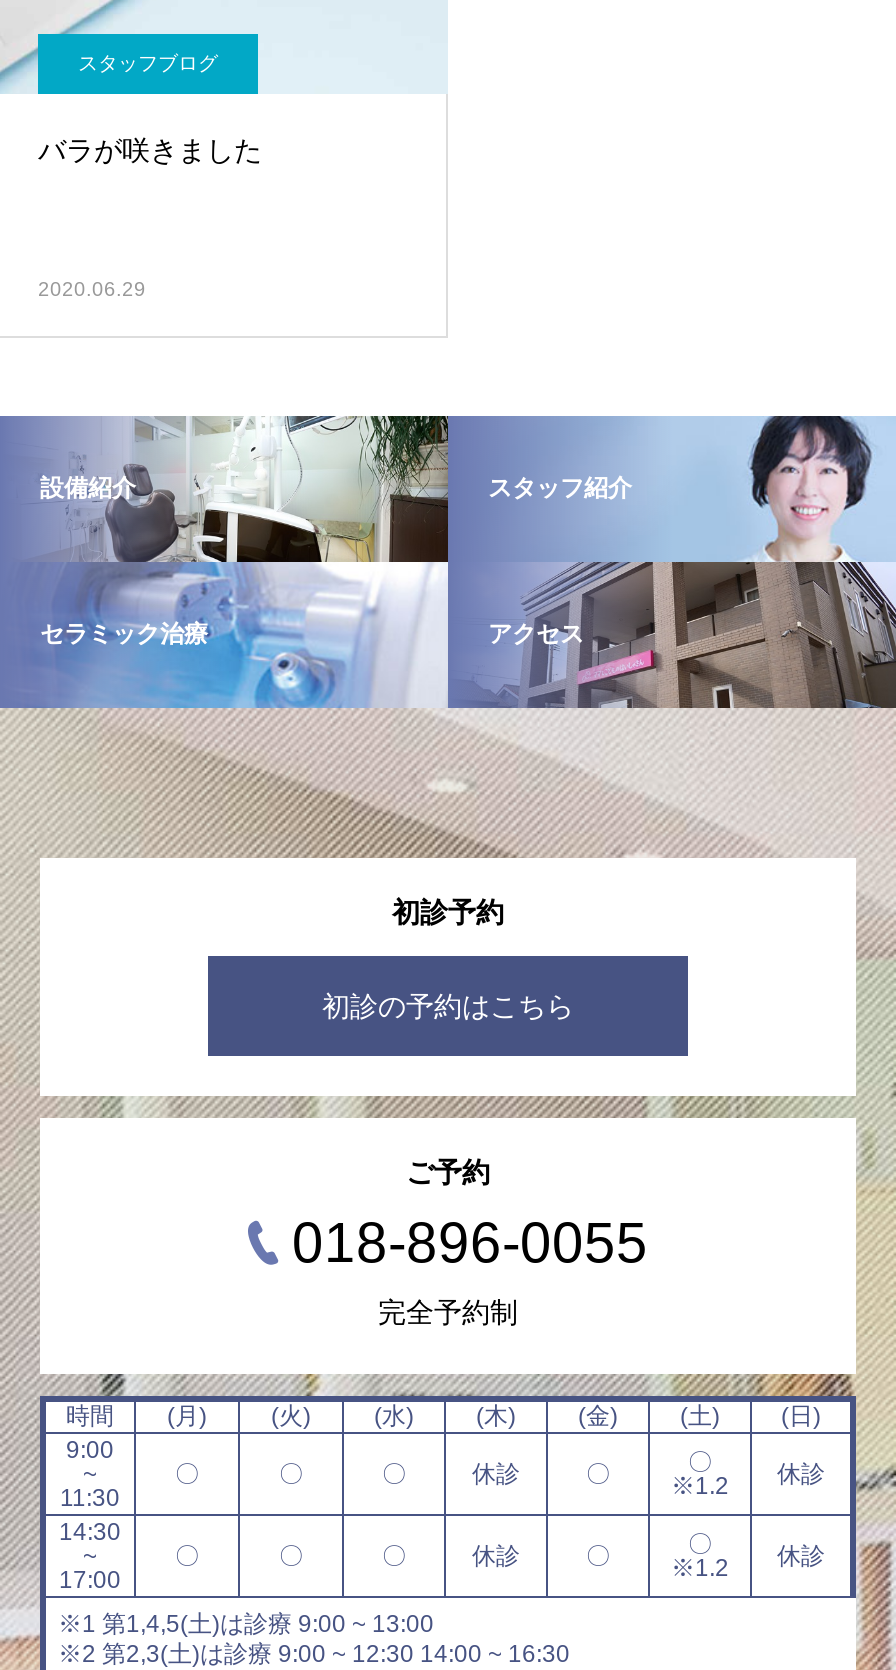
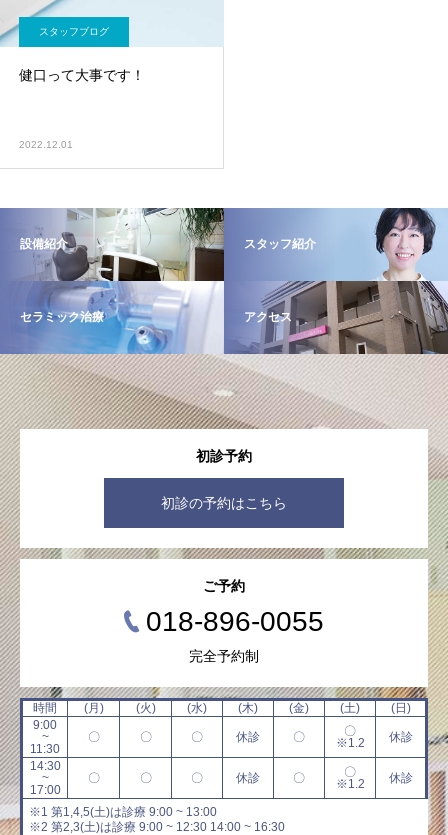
[38,134,262,166] バラが咲きました -> [19,67,145,83] 健口って大事です！
[38,278,146,300] 2020.06.29 -> [19,139,73,150] 2022.12.01

